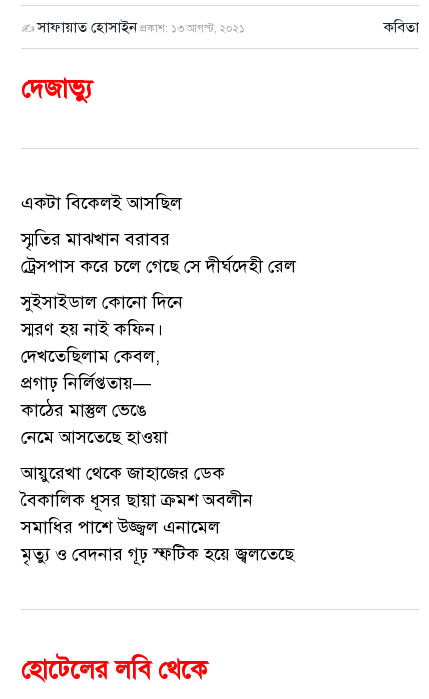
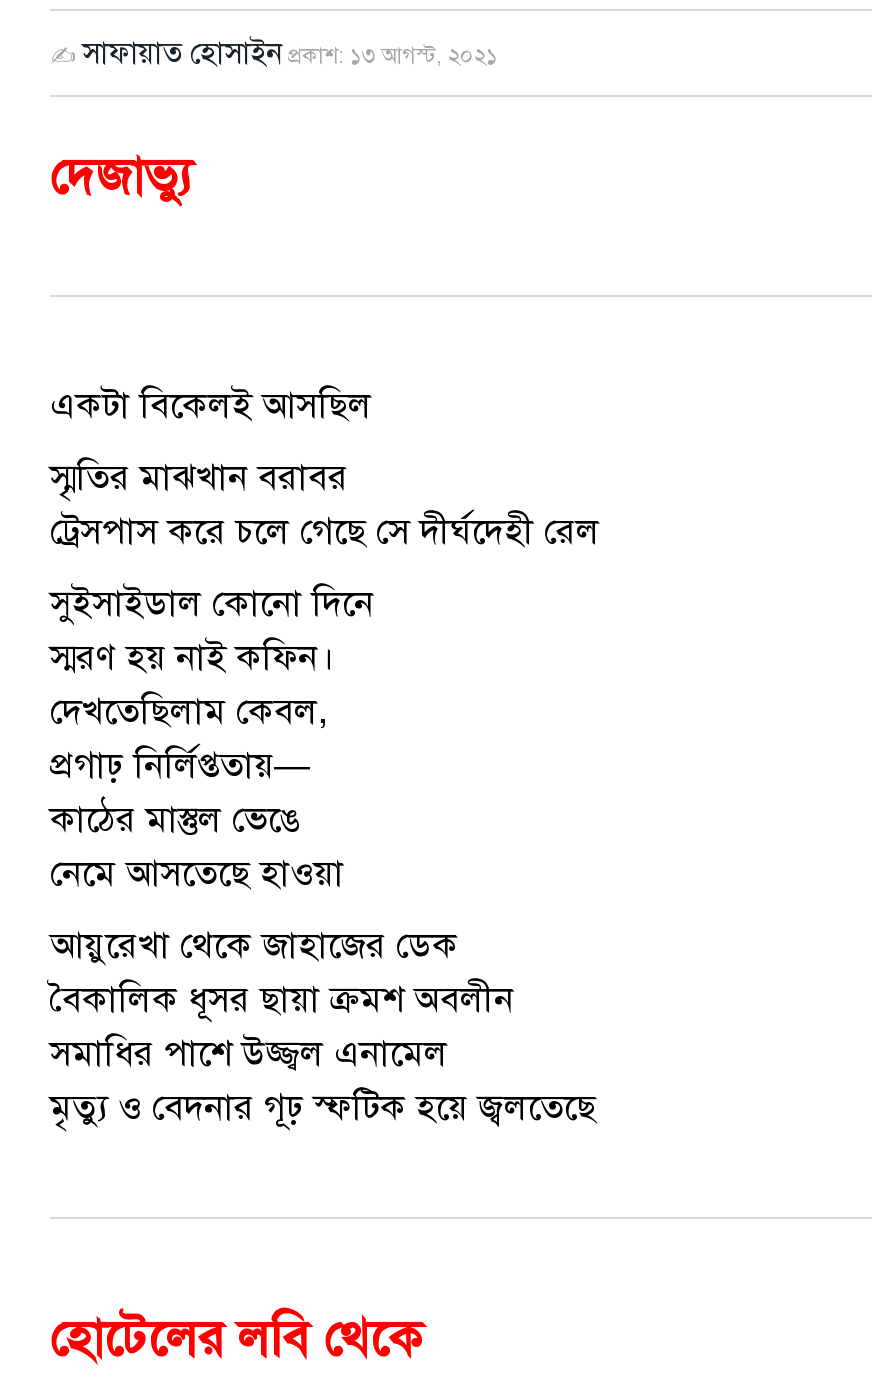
[384,18,419,36] কবিতা -> none

